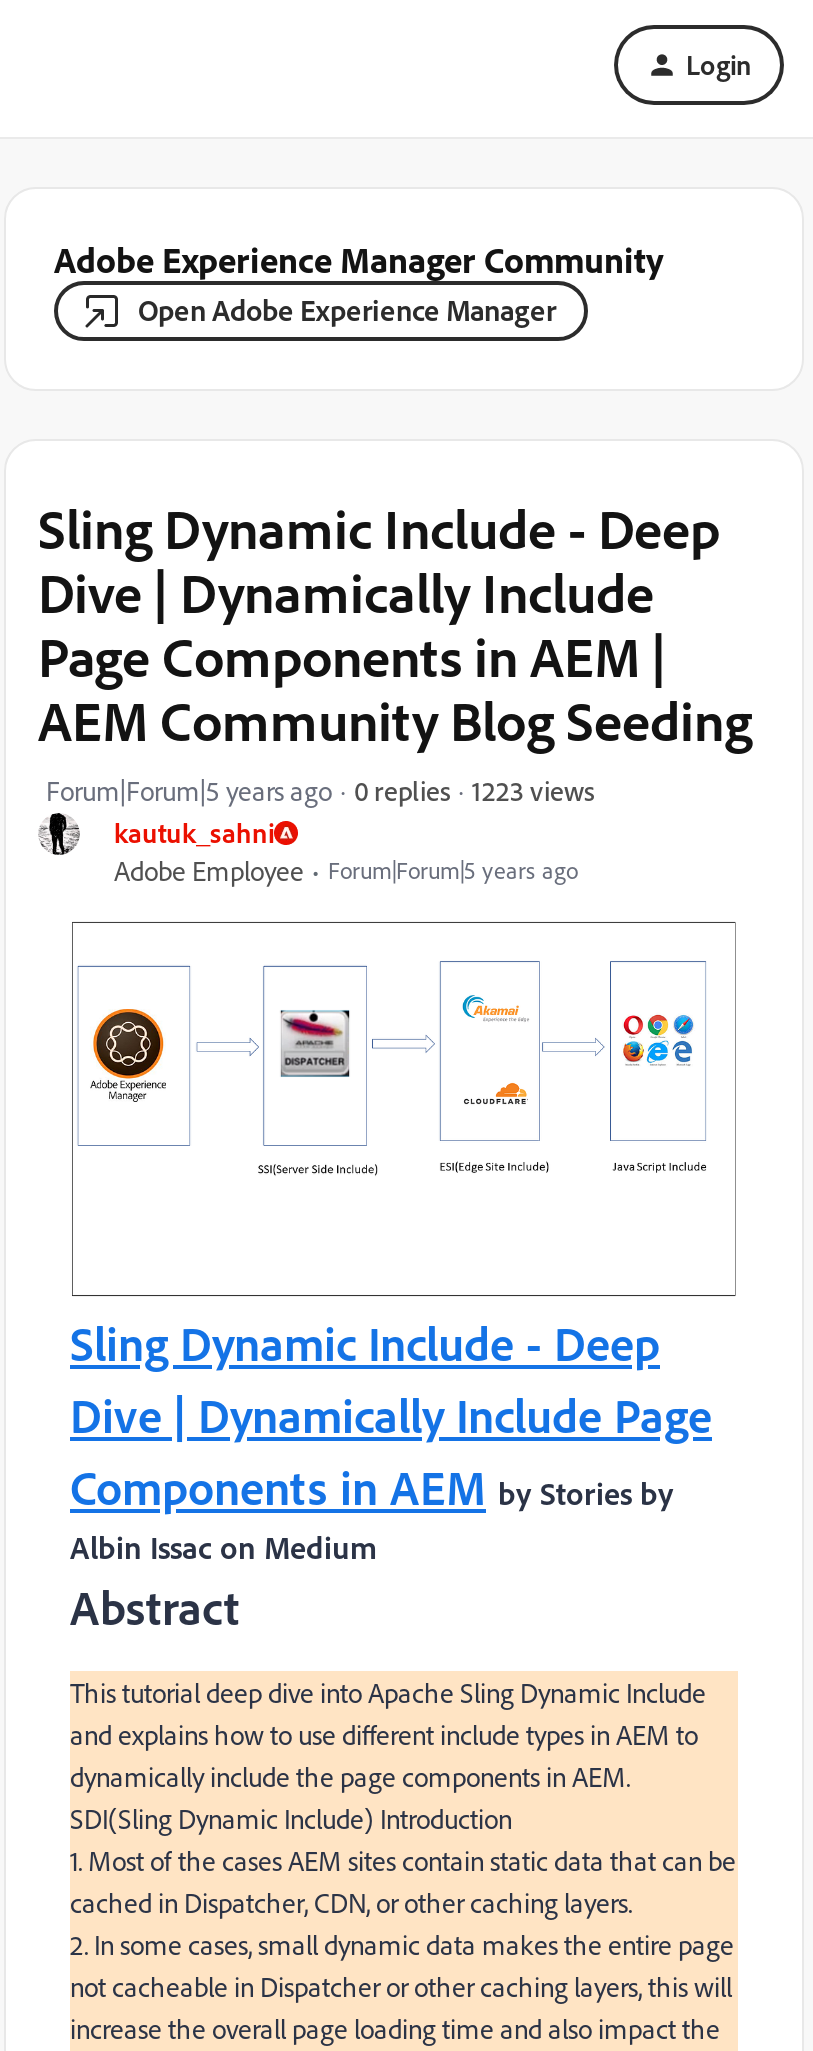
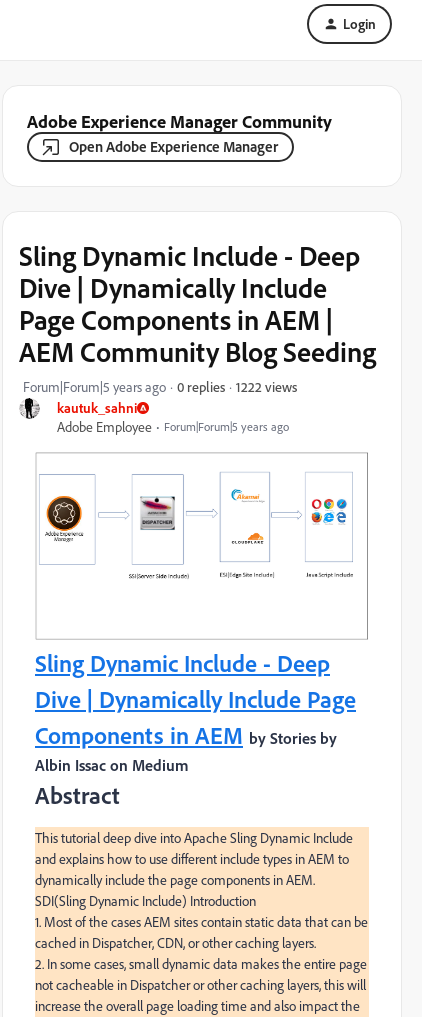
[472,772,594,806] 1223 views -> [236,377,297,394] 1222 views

